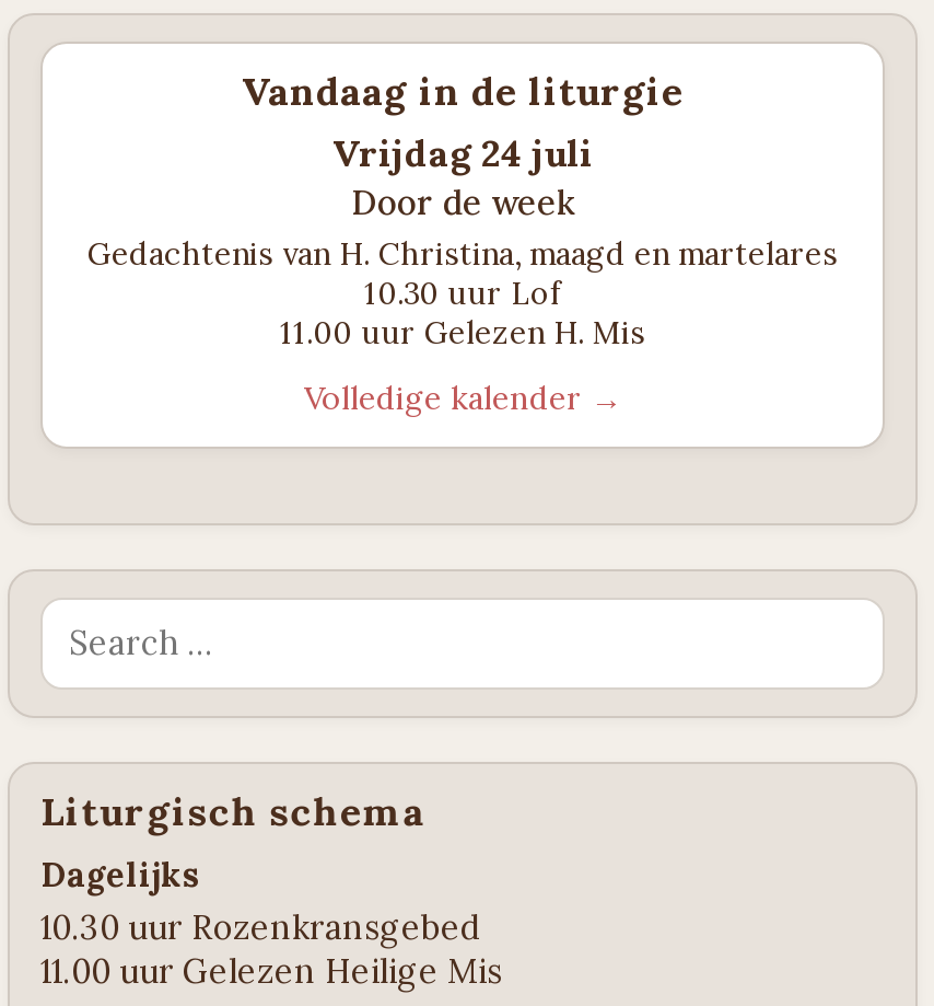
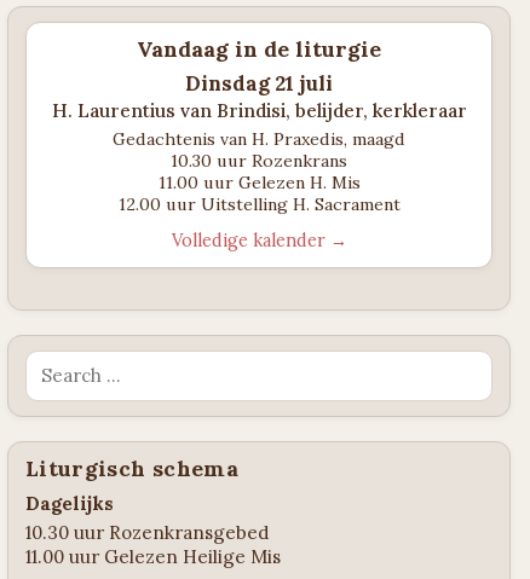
[87,128,838,313] Vrijdag 24 juli | Door de week | Gedachtenis van H. Christina, maagd en martelares | 10.30 uur Lof -> [51,70,466,171] Dinsdag 21 juli | H. Laurentius van Brindisi, belijder, kerkleraar | Gedachtenis van H. Praxedis, maagd | 10.30 uur Rozenkrans
none -> [118,193,400,215] 12.00 uur Uitstelling H. Sacrament

